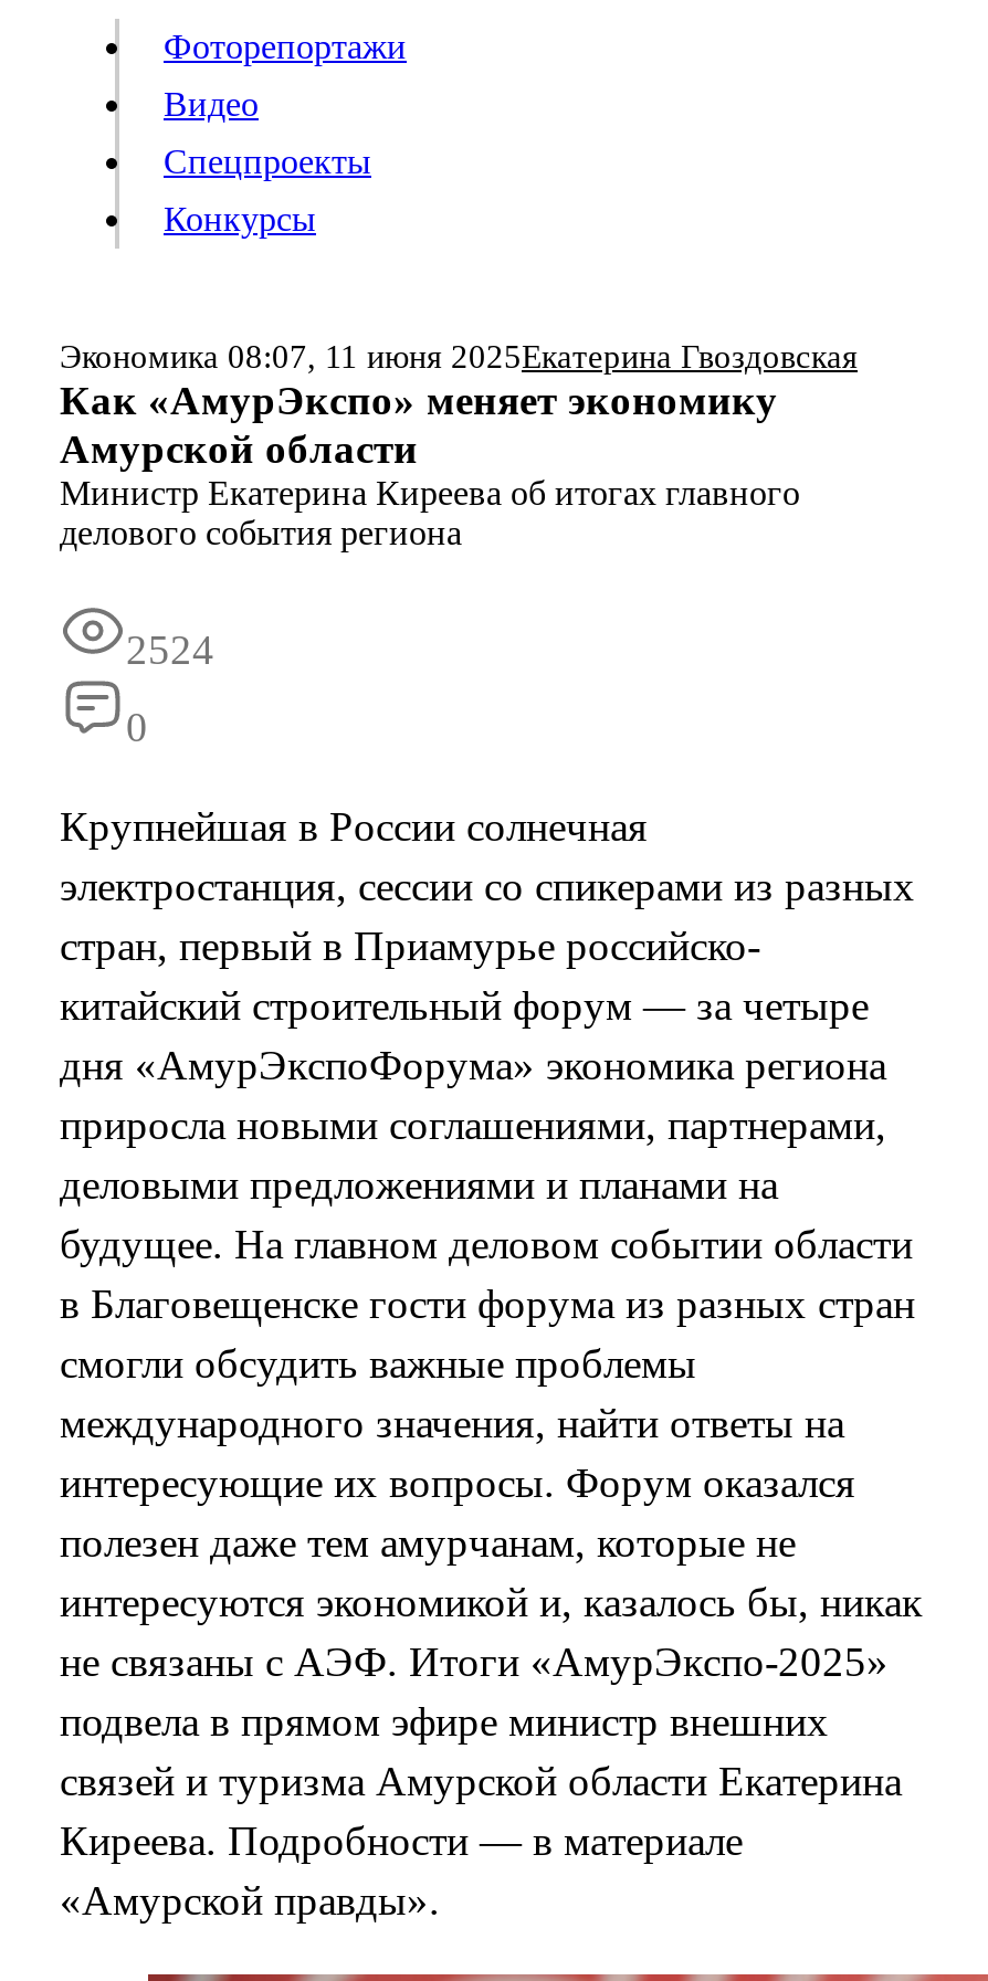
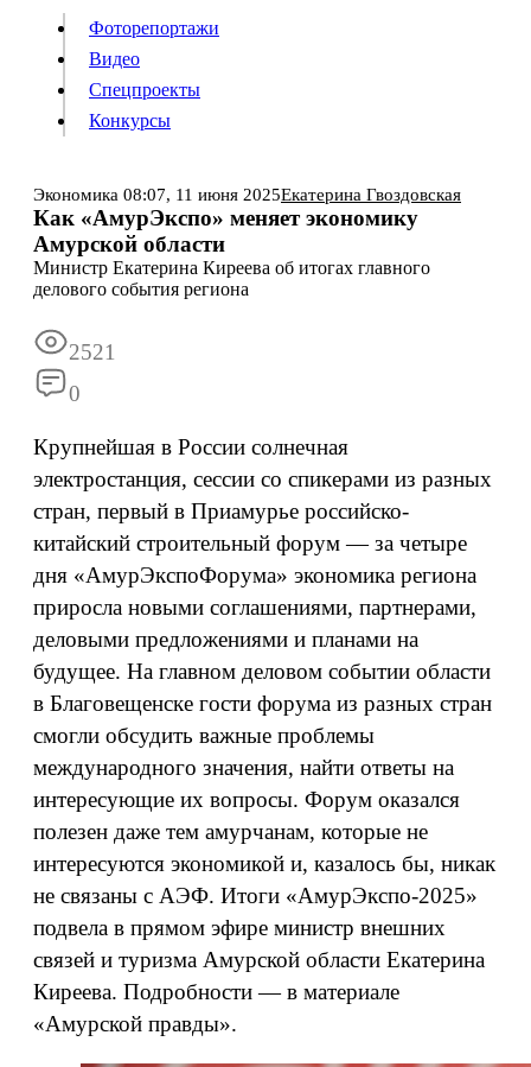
[126,627,214,674] 2524 -> [69,340,116,365] 2521

